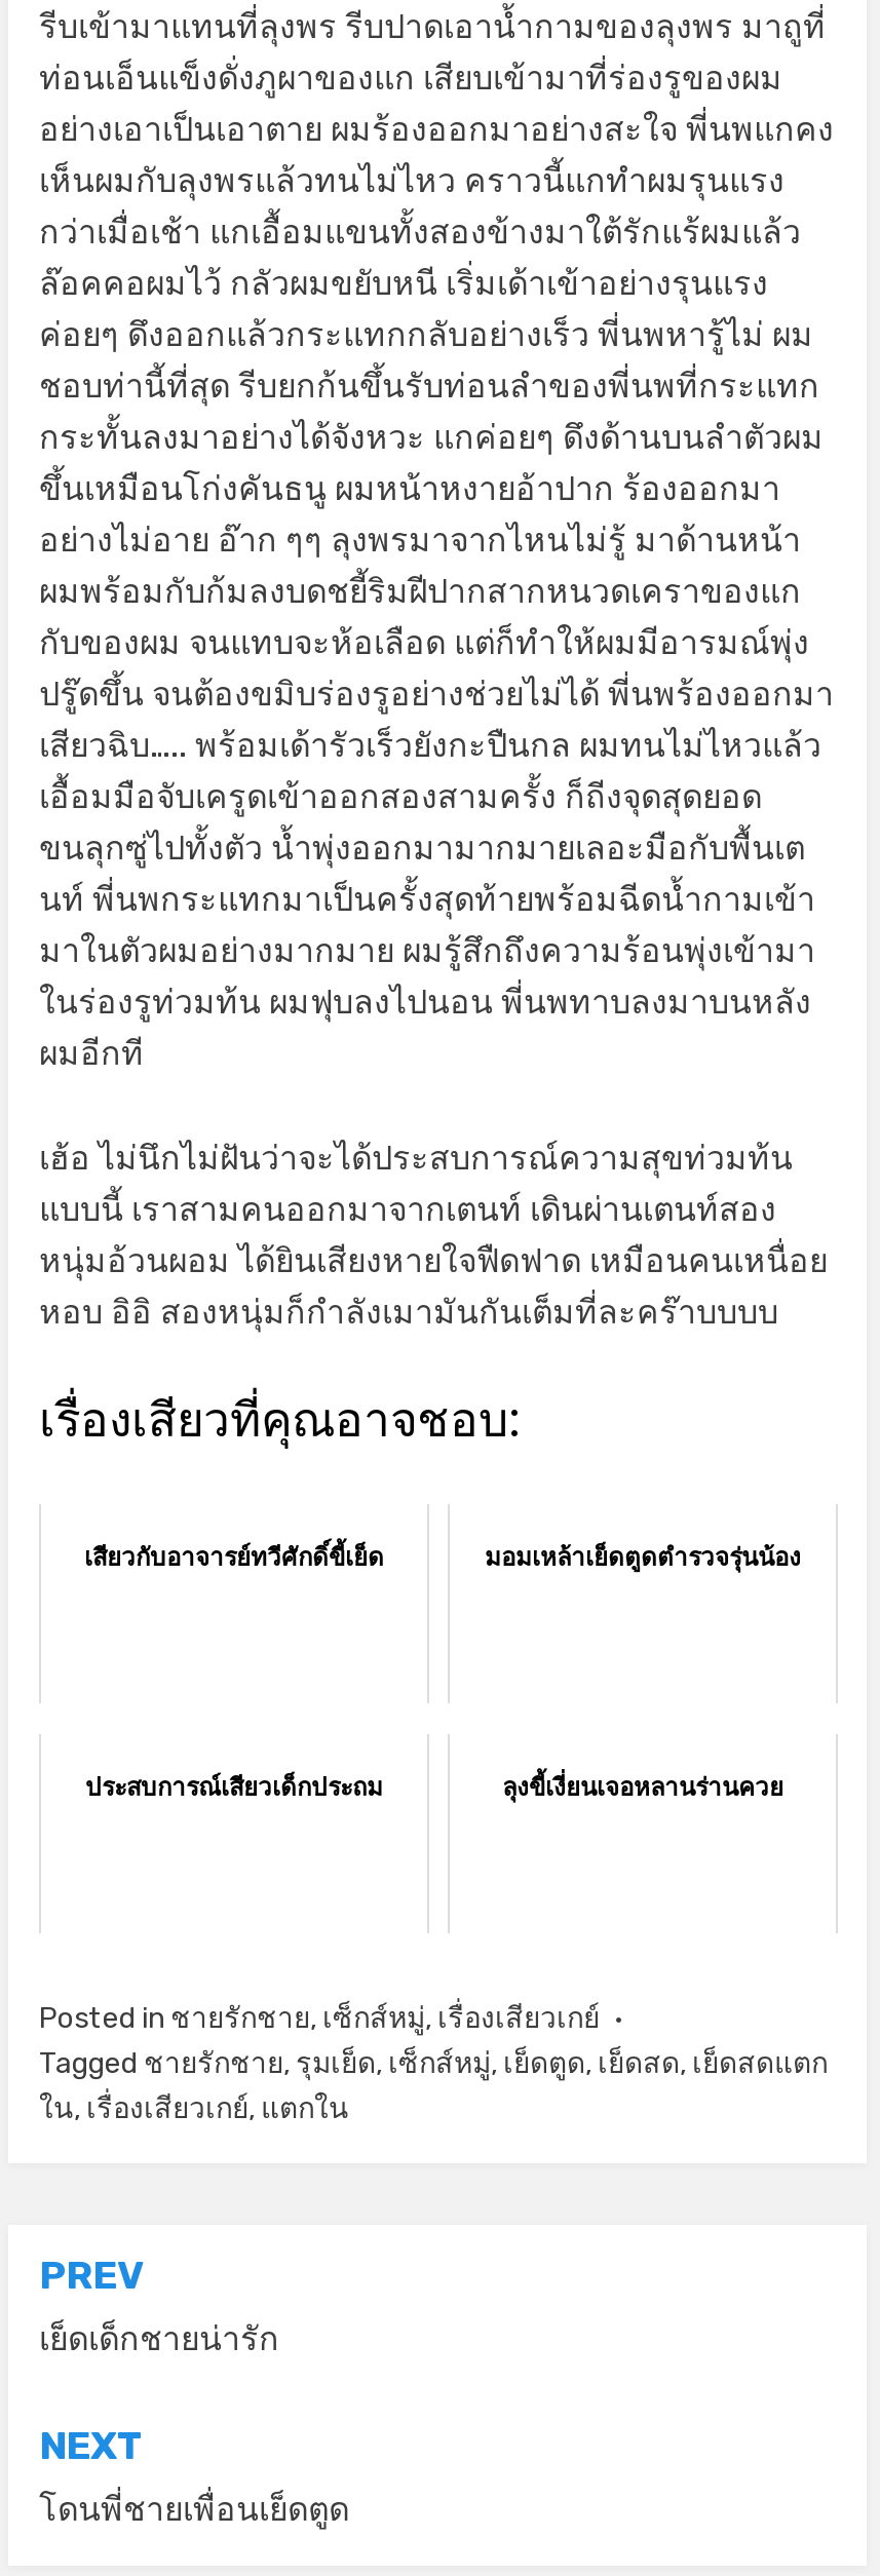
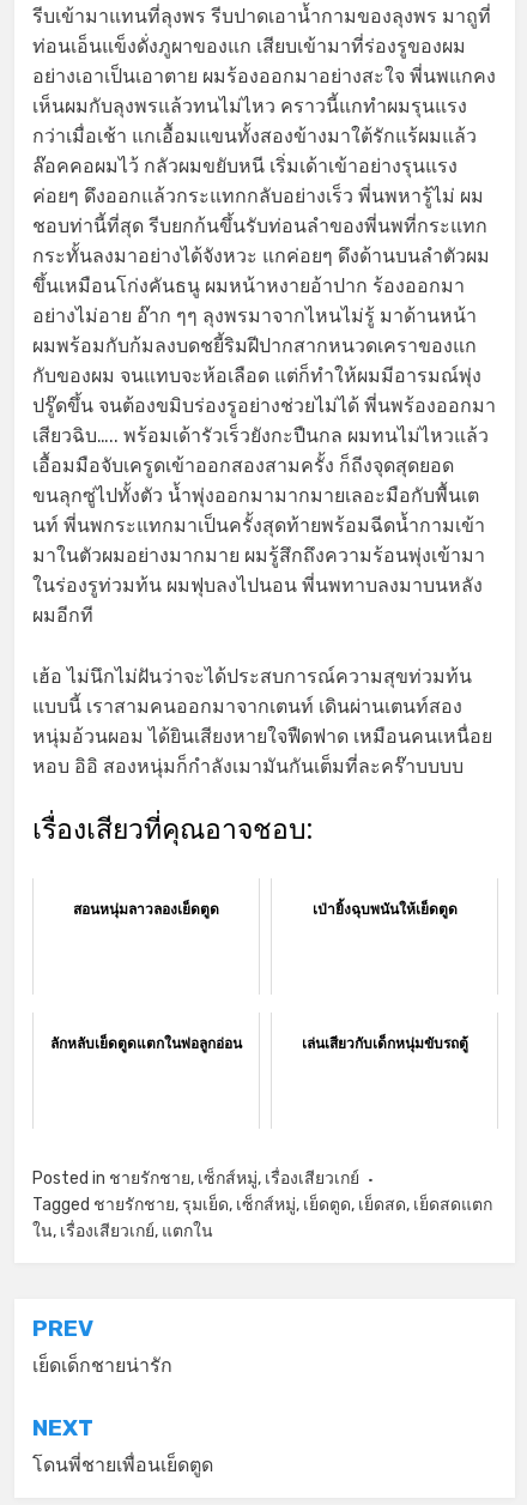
[84,1539,801,1574] เสียวกับอาจารย์ทวีศักดิ์ขี้เย็ด | มอมเหล้าเย็ดตูดตำรวจรุ่นน้อง -> [73,898,457,919] สอนหนุ่มลาวลองเย็ดตูด | เป่ายิ้งฉุบพนันให้เย็ดตูด
[85,1769,783,1804] ประสบการณ์เสียวเด็กประถม | ลุงขี้เงี่ยนเจอหลานร่านควย -> [50,1032,468,1053] ลักหลับเย็ดตูดแตกในพ่อลูกอ่อน | เล่นเสียวกับเด็กหนุ่มขับรถตู้

